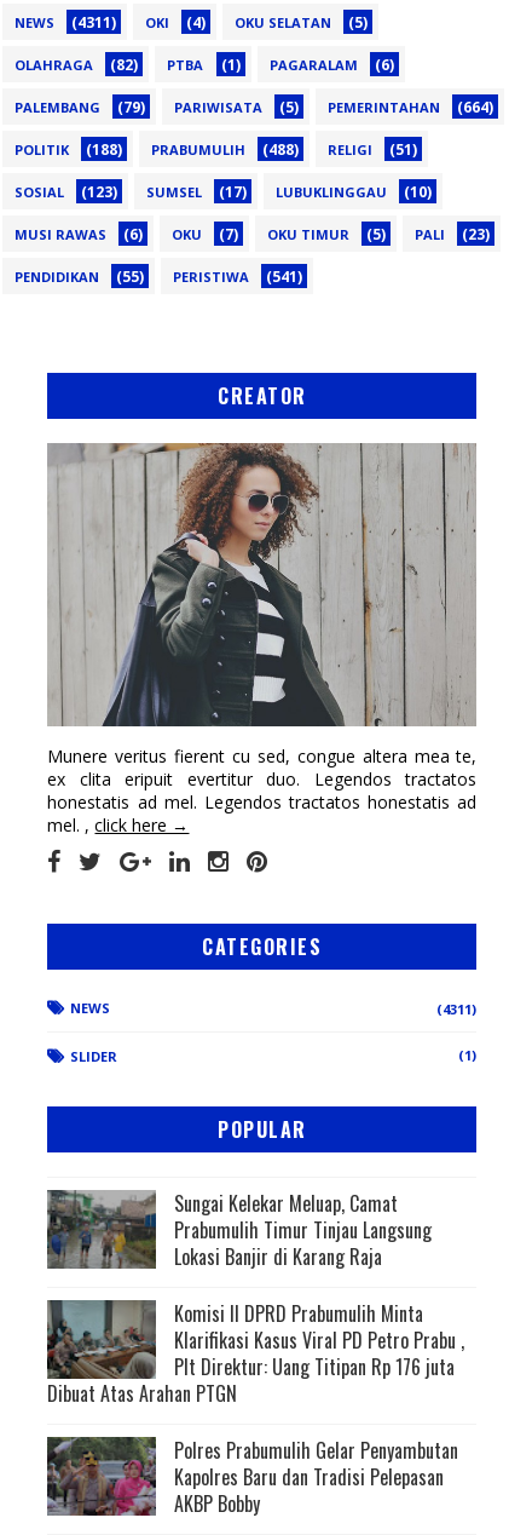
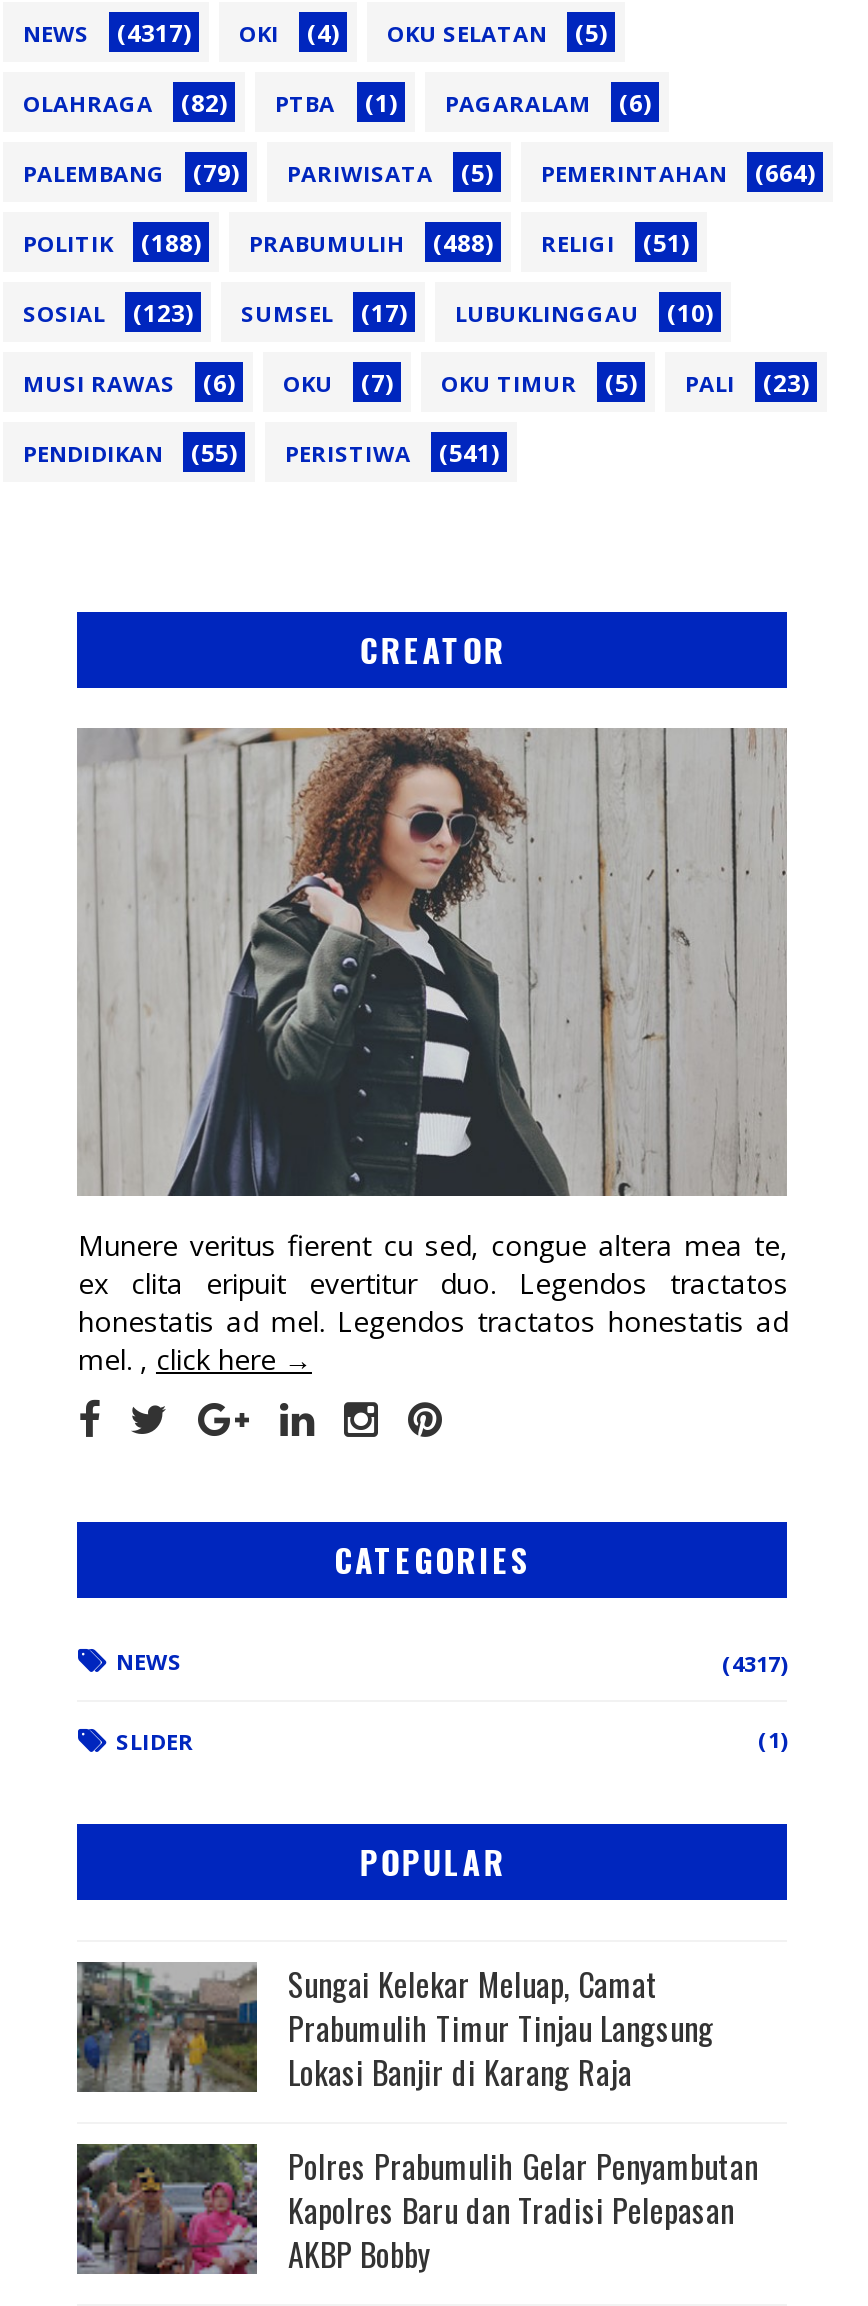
[71,12,116,33] (4311) -> [117,16,191,50] (4317)
[437,1000,477,1018] (4311) -> [722,1649,788,1679] (4317)
[47,1299,465,1408] [image] | Komisi II DPRD Prabumulih Minta | Klarifikasi Kasus Viral PD Petro Prabu , | Plt Direktur: Uang Titipan Rp 176 juta | Dibuat Atas Arahan PTGN -> none

